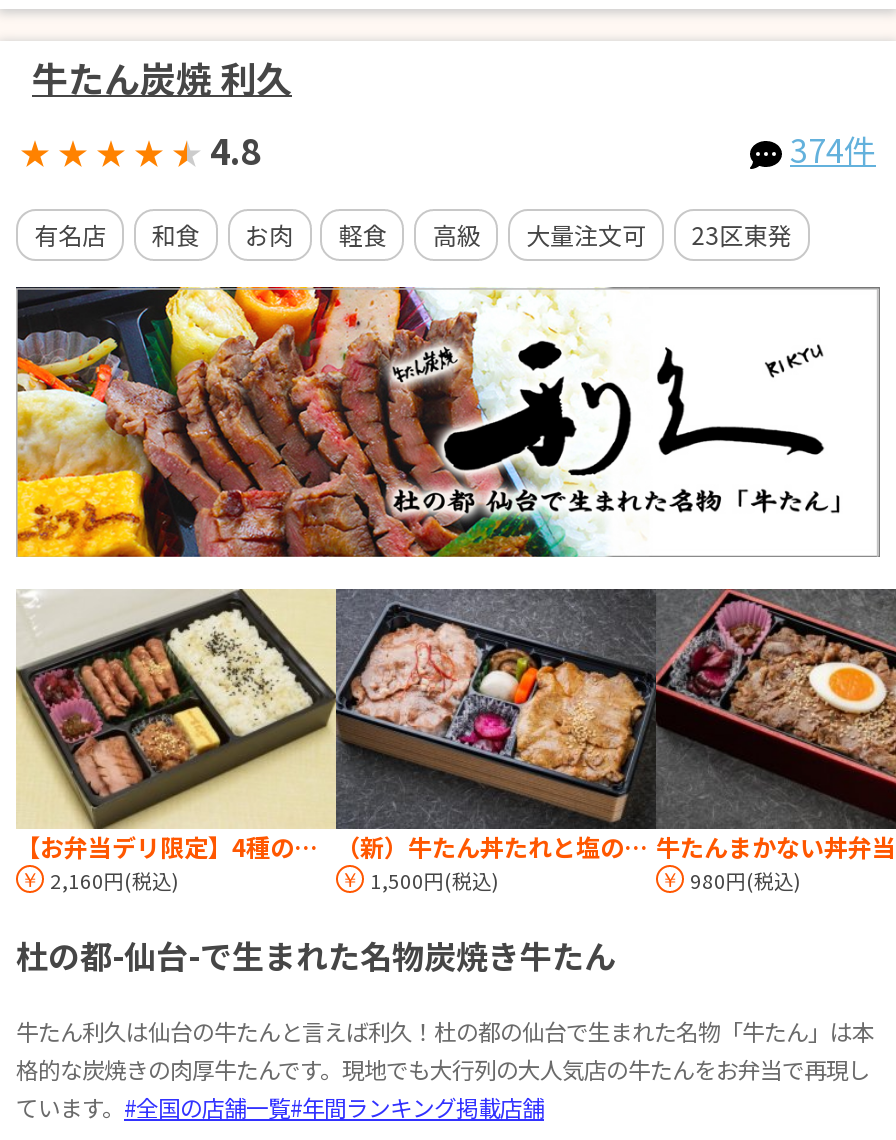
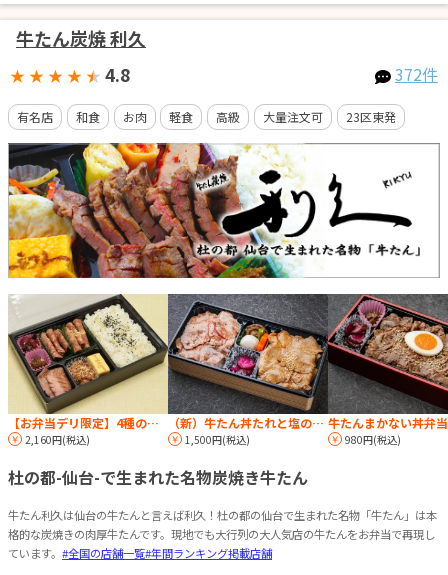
[790,125,876,173] 374件 -> [395,62,438,86] 372件

